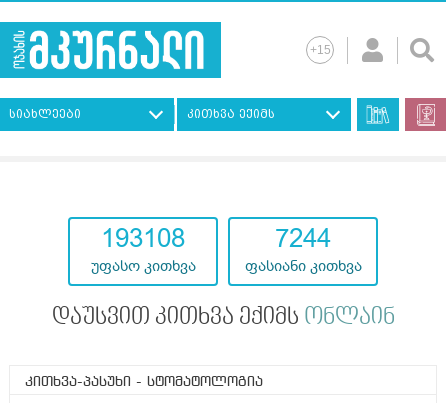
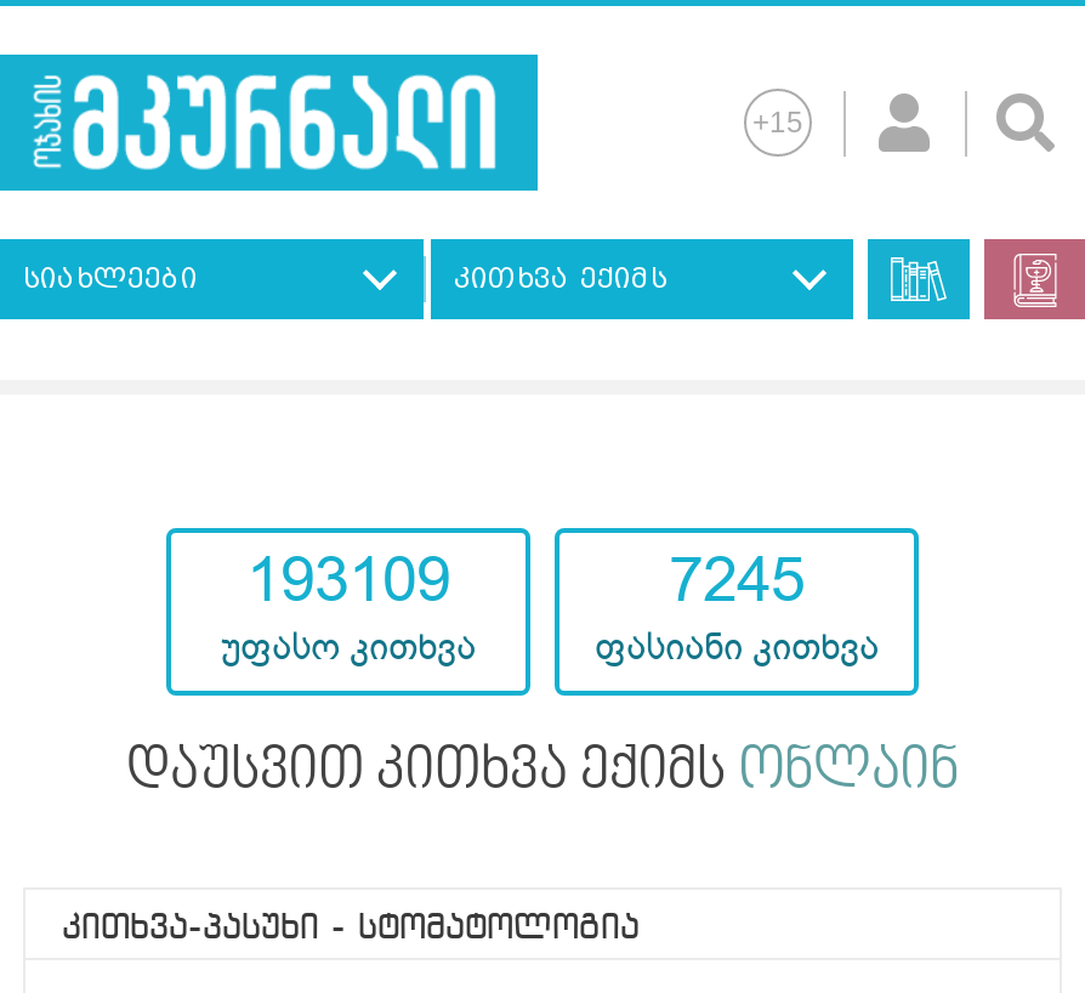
[101,221,185,256] 193108 -> [246,538,450,623] 193109
[275,221,331,256] 7244 -> [669,538,805,623] 7245

